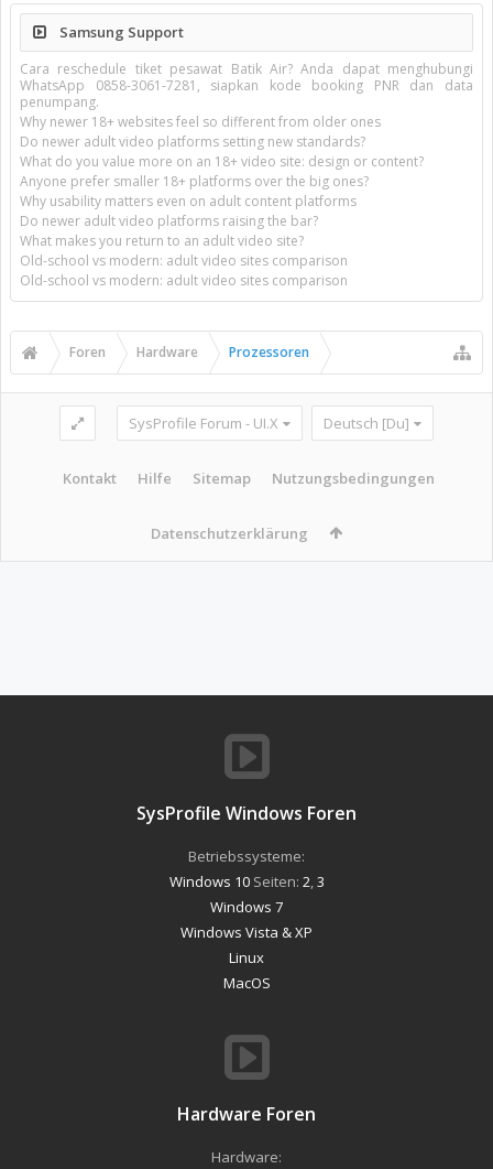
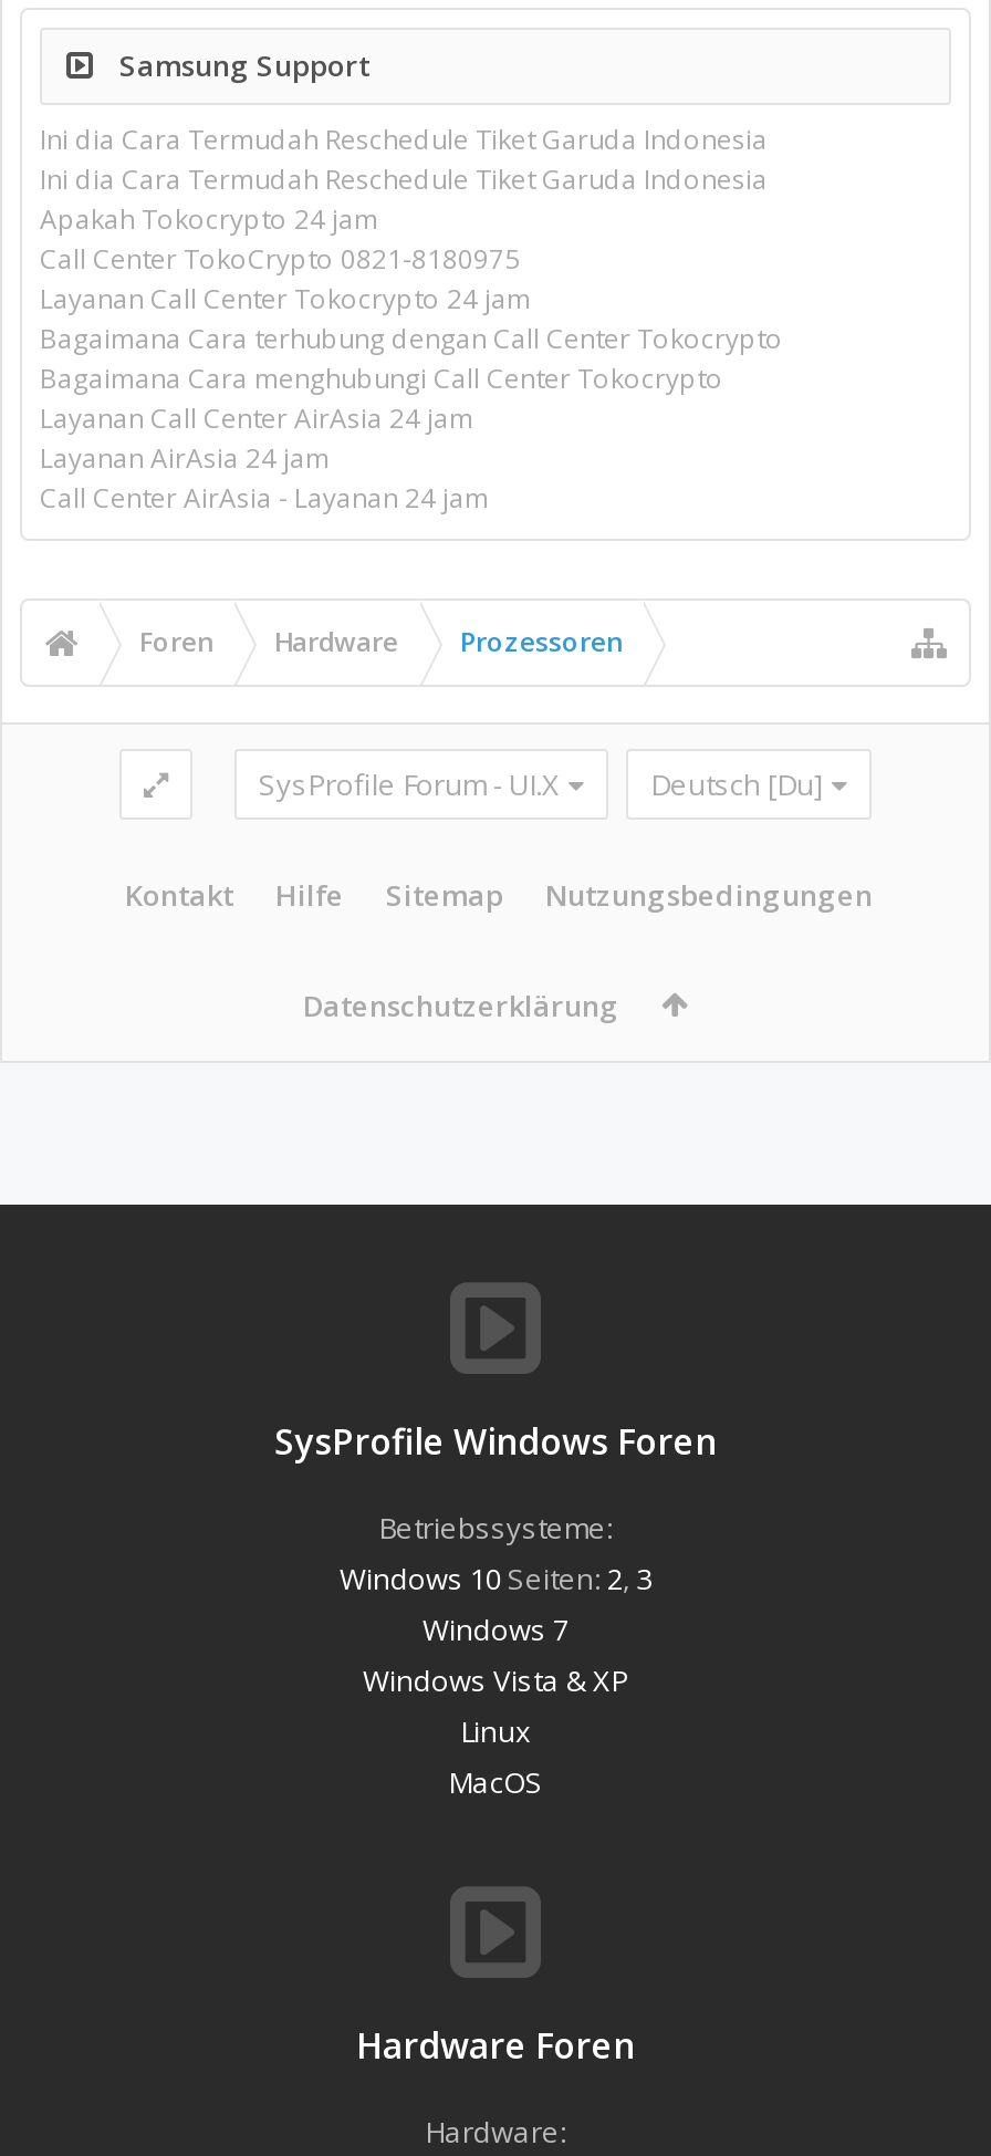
[20,59,473,290] Cara reschedule tiket pesawat Batik Air? Anda dapat menghubungi | WhatsApp 0858-3061-7281, siapkan kode booking PNR dan data | penumpang. | Why newer 18+ websites feel so different from older ones | Do newer adult video platforms setting new standards? | What do you value more on an 18+ video site: design or content? | Anyone prefer smaller 18+ platforms over the big ones? | Why usability matters even on adult content platforms | Do newer adult video platforms raising the bar? | What makes you return to an adult video site? | Old-school vs modern: adult video sites comparison | Old-school vs modern: adult video sites comparison -> [40,121,783,517] Ini dia Cara Termudah Reschedule Tiket Garuda Indonesia | Ini dia Cara Termudah Reschedule Tiket Garuda Indonesia | Apakah Tokocrypto 24 jam | Call Center TokoCrypto 0821-8180975 | Layanan Call Center Tokocrypto 24 jam | Bagaimana Cara terhubung dengan Call Center Tokocrypto | Bagaimana Cara menghubungi Call Center Tokocrypto | Layanan Call Center AirAsia 24 jam | Layanan AirAsia 24 jam | Call Center AirAsia - Layanan 24 jam

